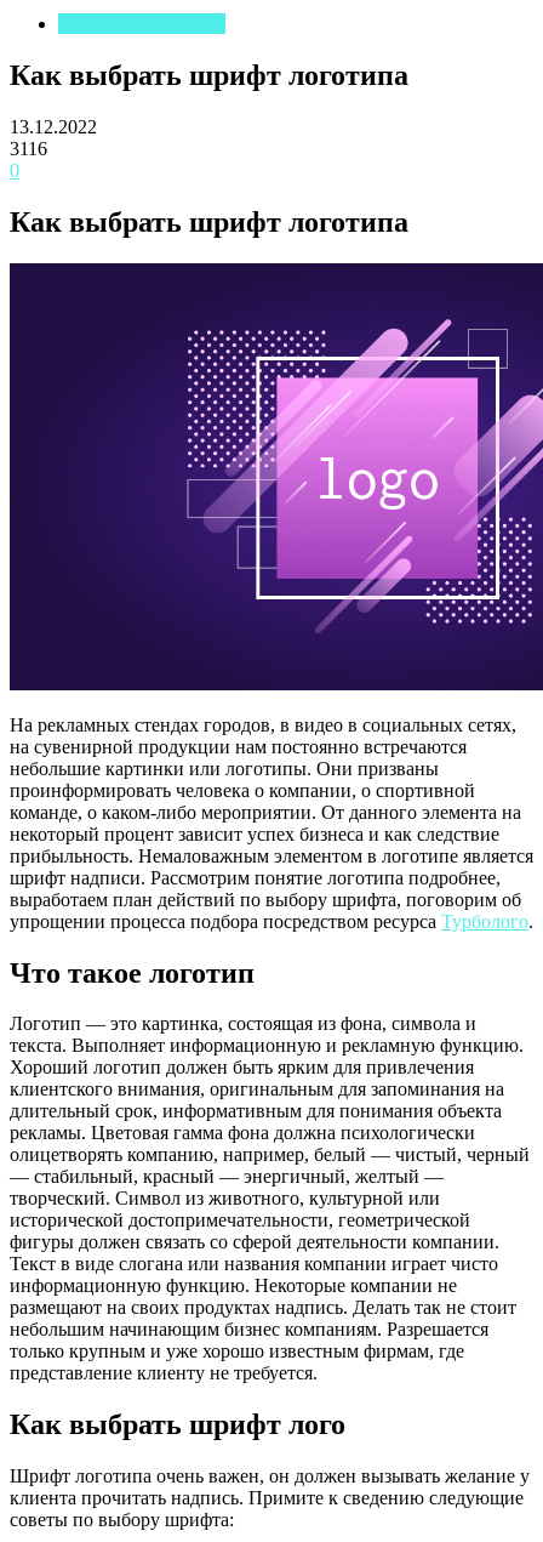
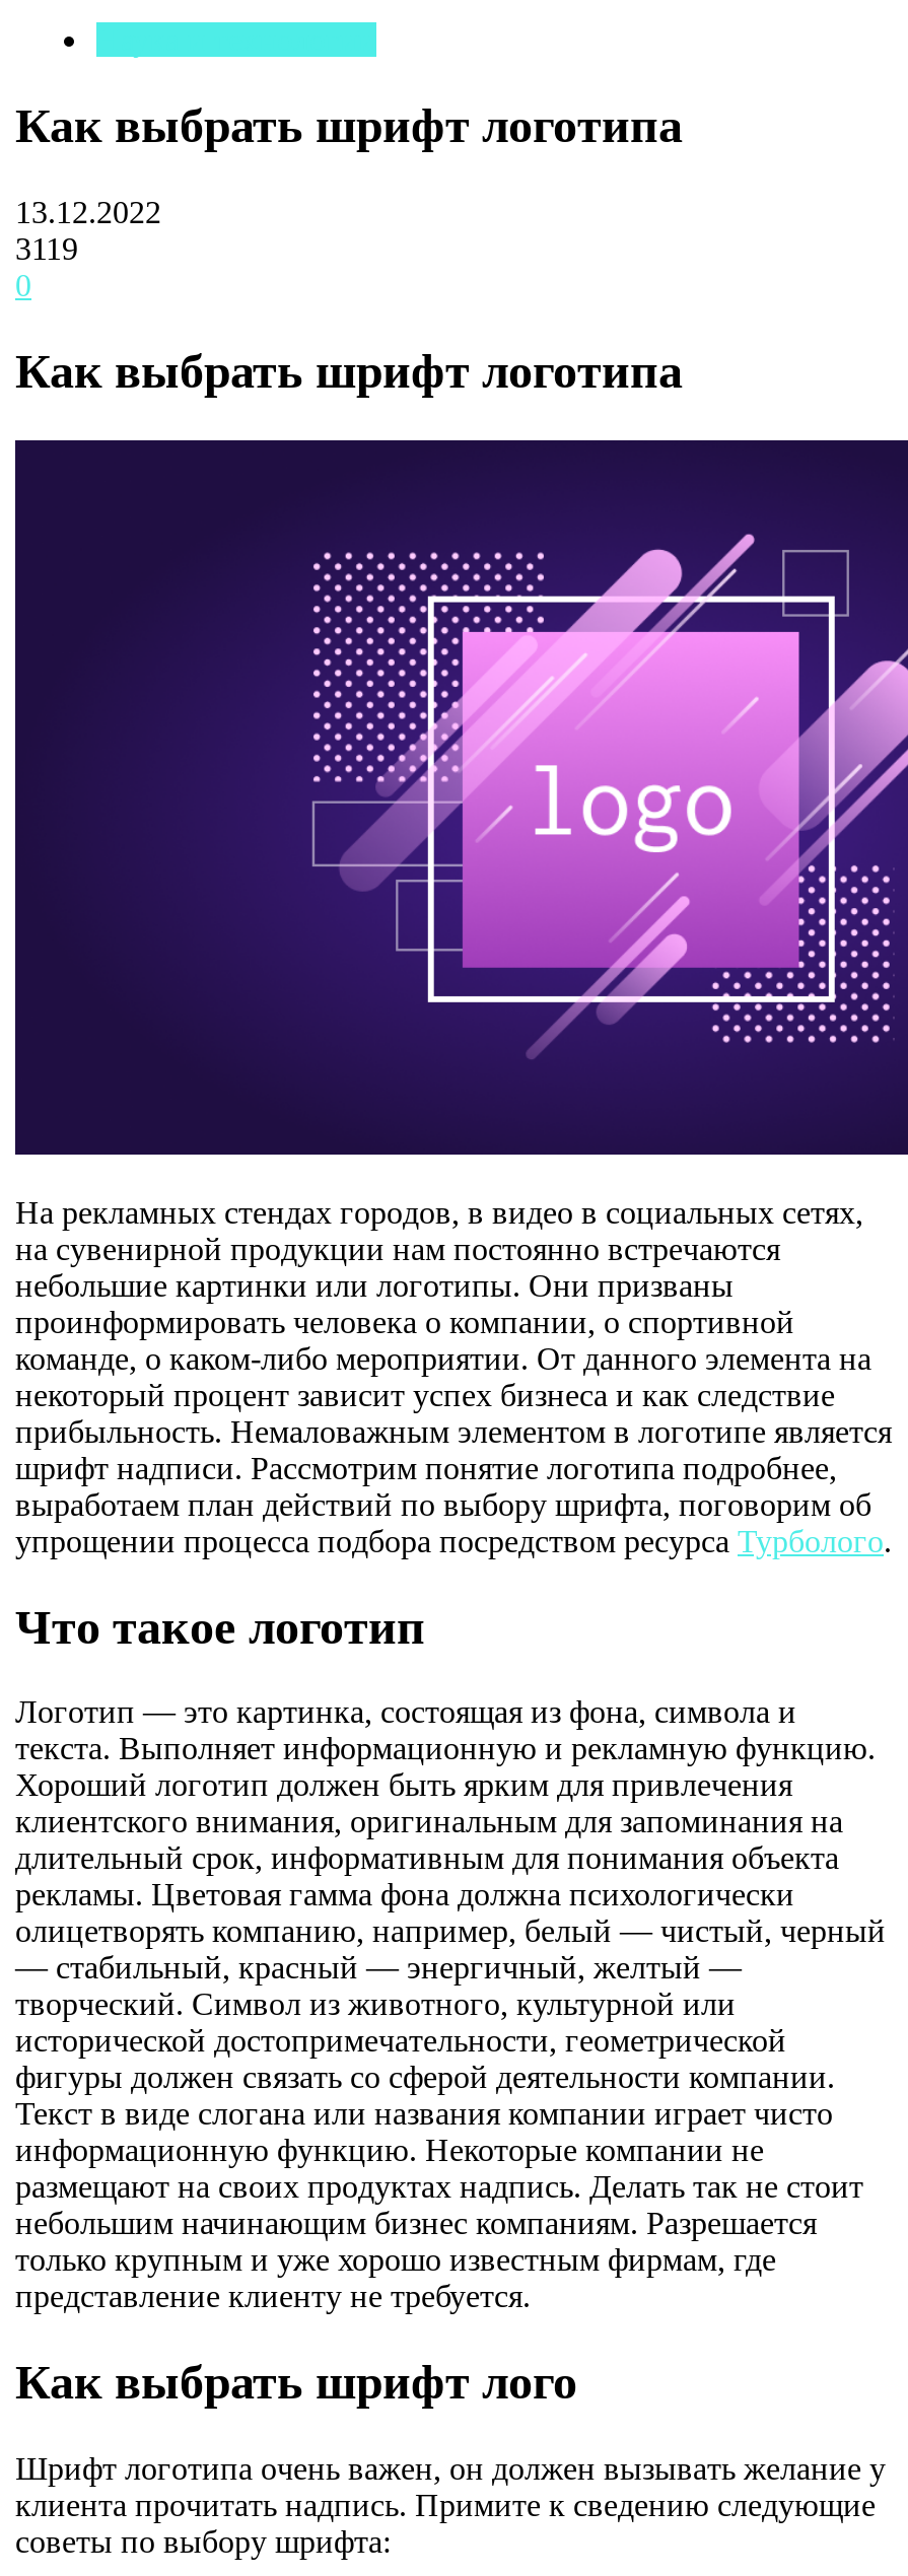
[10,138,47,159] 3116 -> [15,231,78,265] 3119

